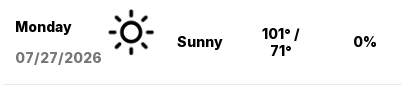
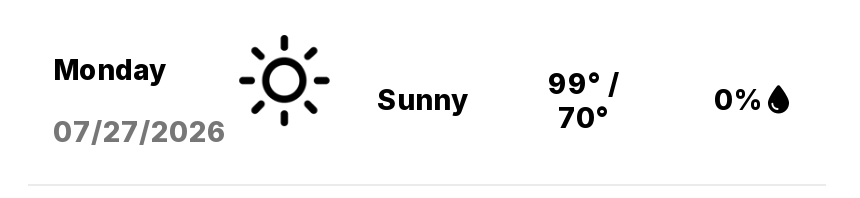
[262,25,300,42] 101° / -> [548,66,620,100] 99° /
[270,42,292,59] 71° -> [558,100,610,134] 70°

